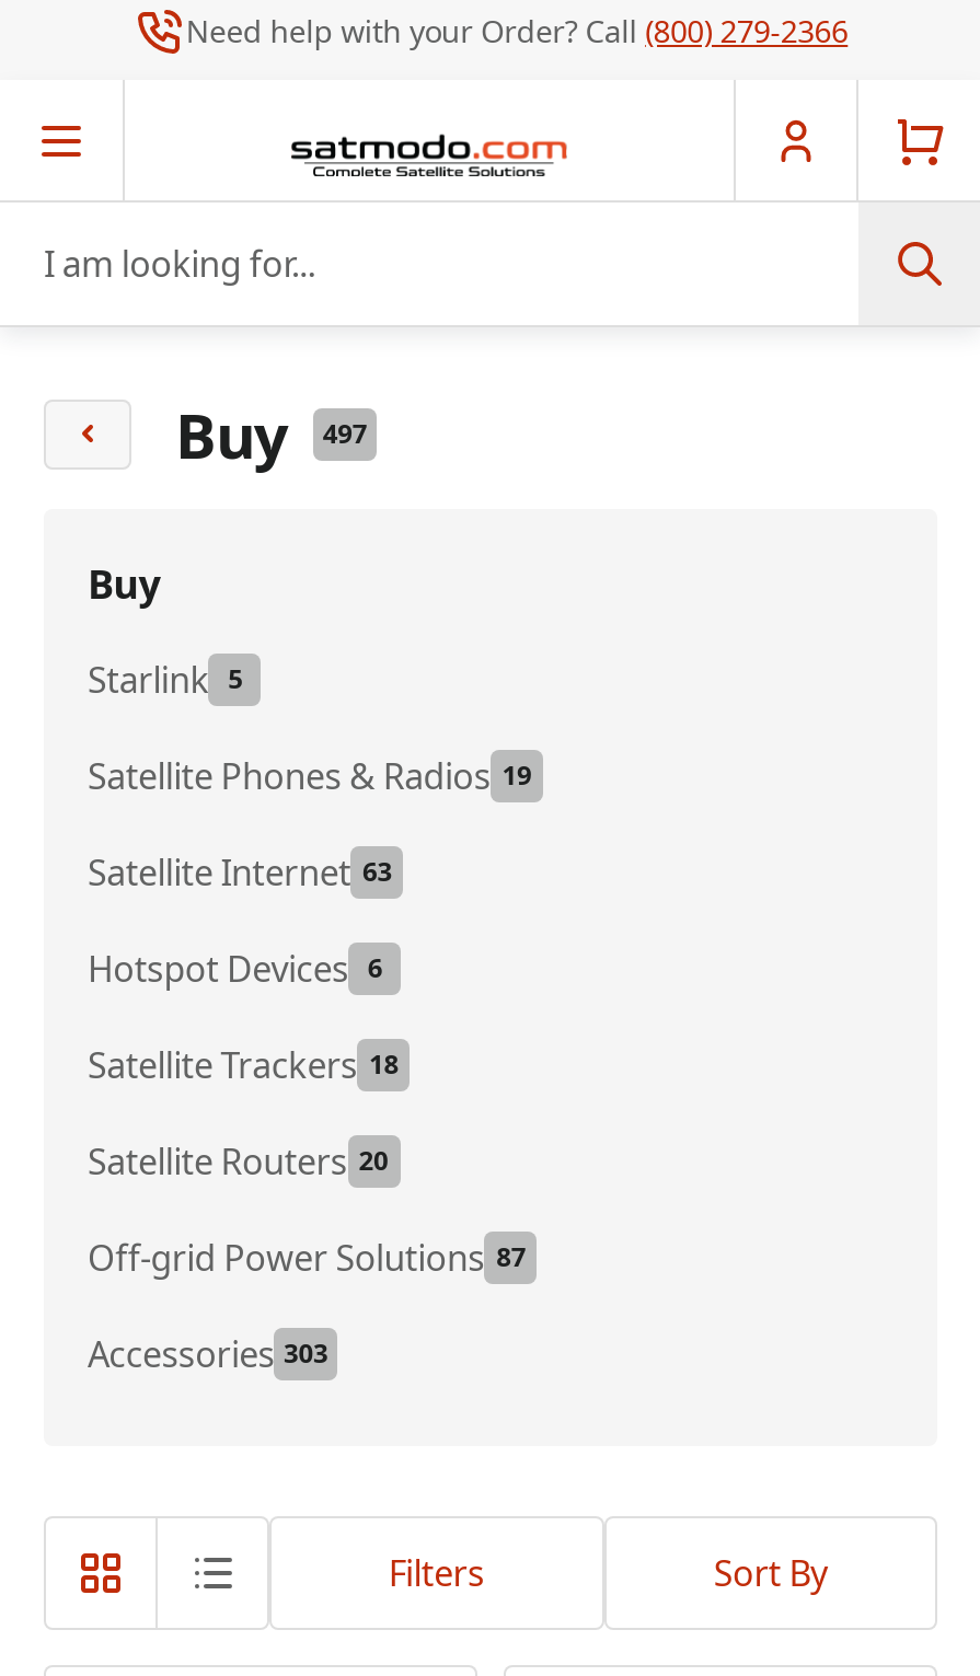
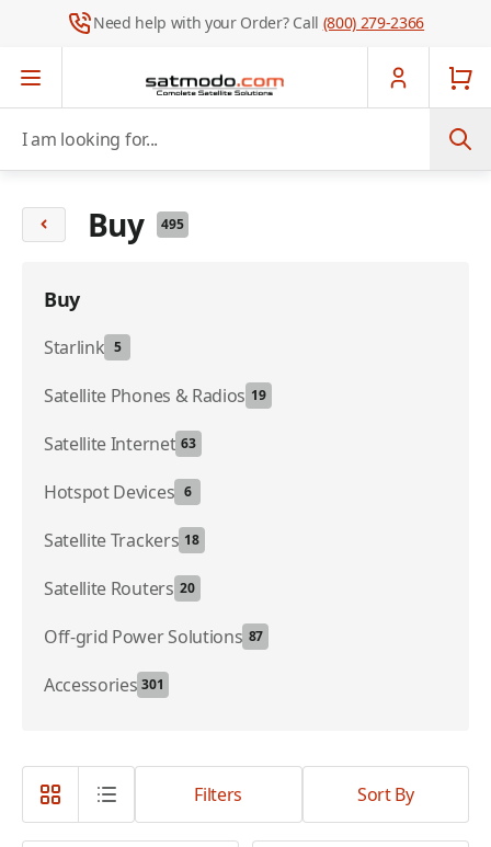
[175,393,367,476] Buy 497 -> [88,204,184,245] Buy 495
[88,1330,328,1378] Accessories 303 -> [44,673,164,697] Accessories 301

